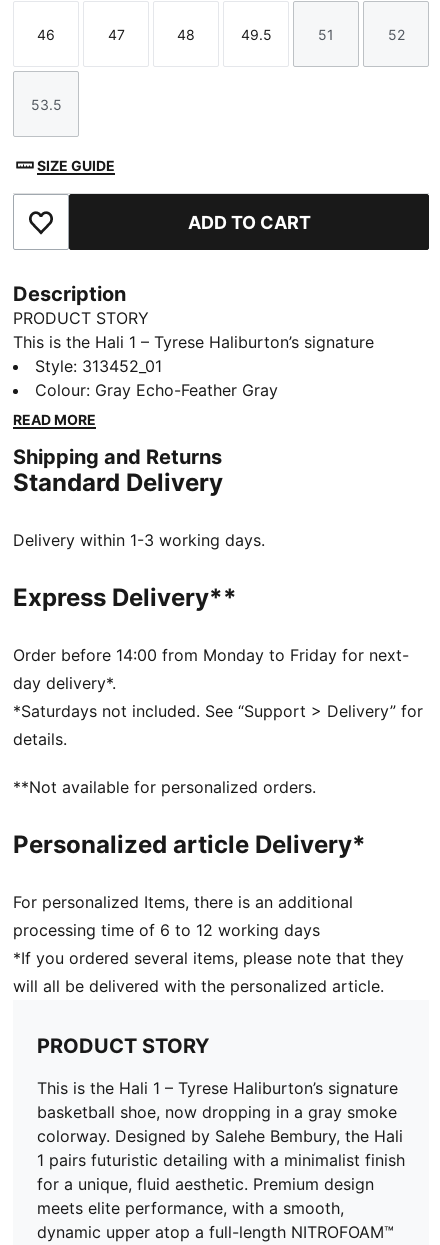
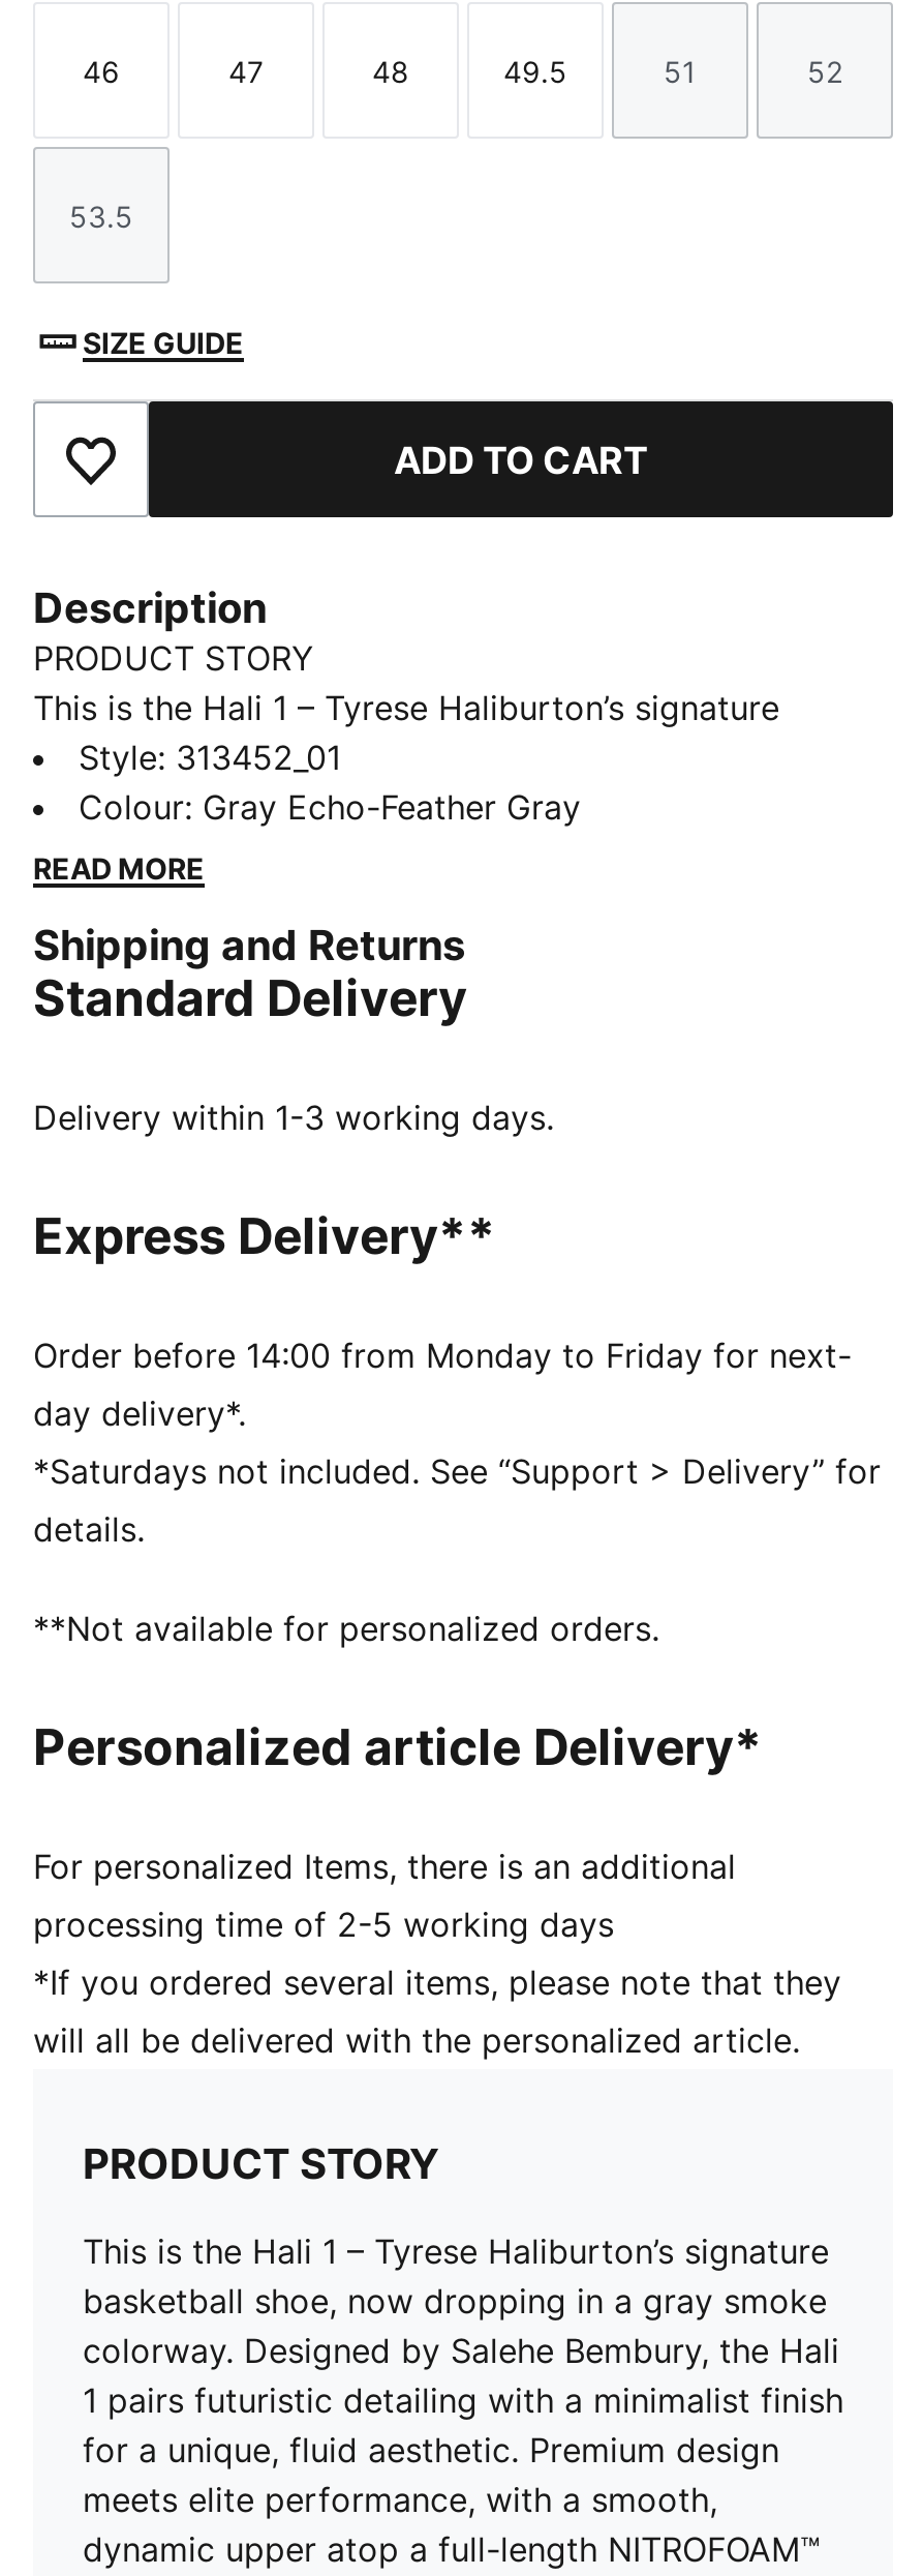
[13,920,320,940] processing time of 6 to 12 working days -> [33,1904,614,1945] processing time of 2-5 working days

